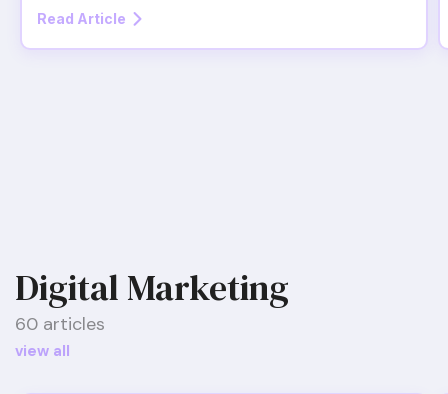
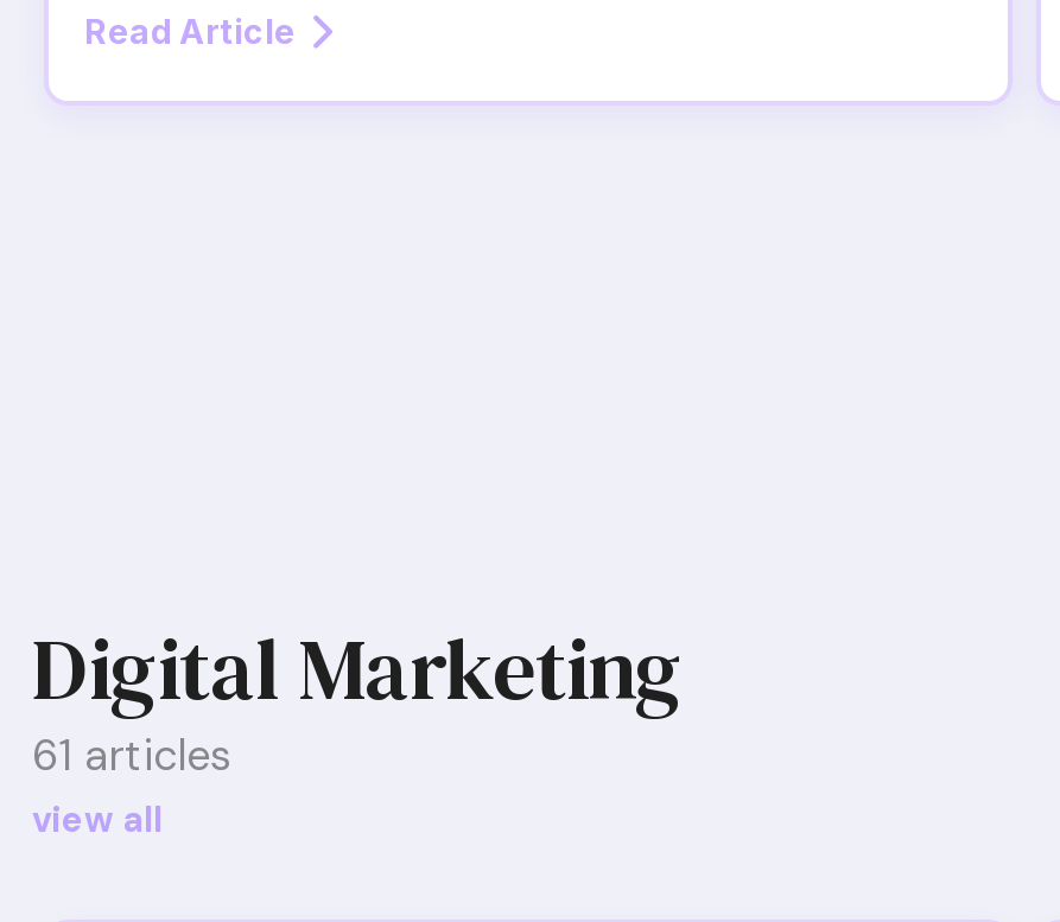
[15,312,105,336] 60 articles -> [32,727,231,784] 61 articles

